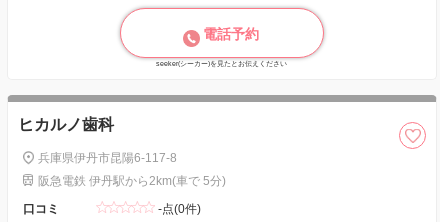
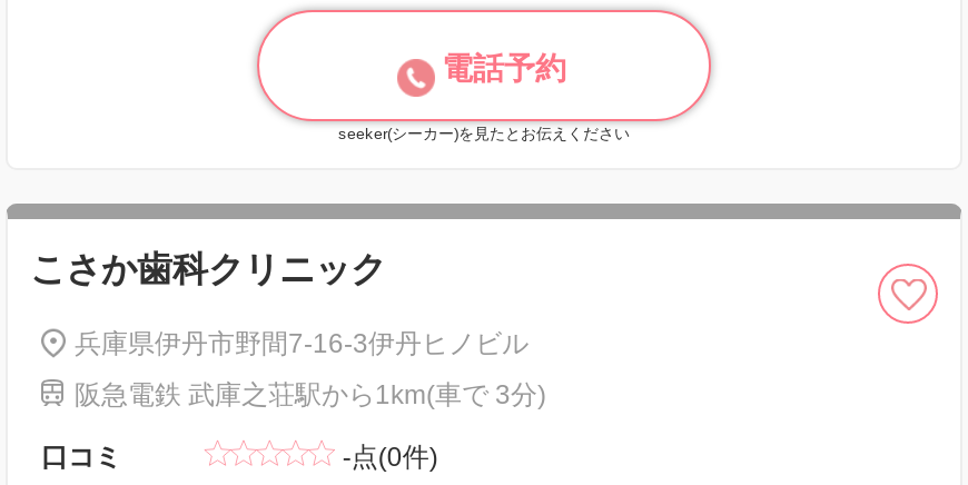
[18,115,114,132] ヒカルノ歯科 -> [30,249,386,287] こさか歯科クリニック
[38,151,177,165] 兵庫県伊丹市昆陽6-117-8 -> [75,328,529,359] 兵庫県伊丹市野間7-16-3伊丹ヒノビル
[38,174,226,188] 阪急電鉄 伊丹駅から2km(車で 5分) -> [75,379,546,410] 阪急電鉄 武庫之荘駅から1km(車で 3分)

